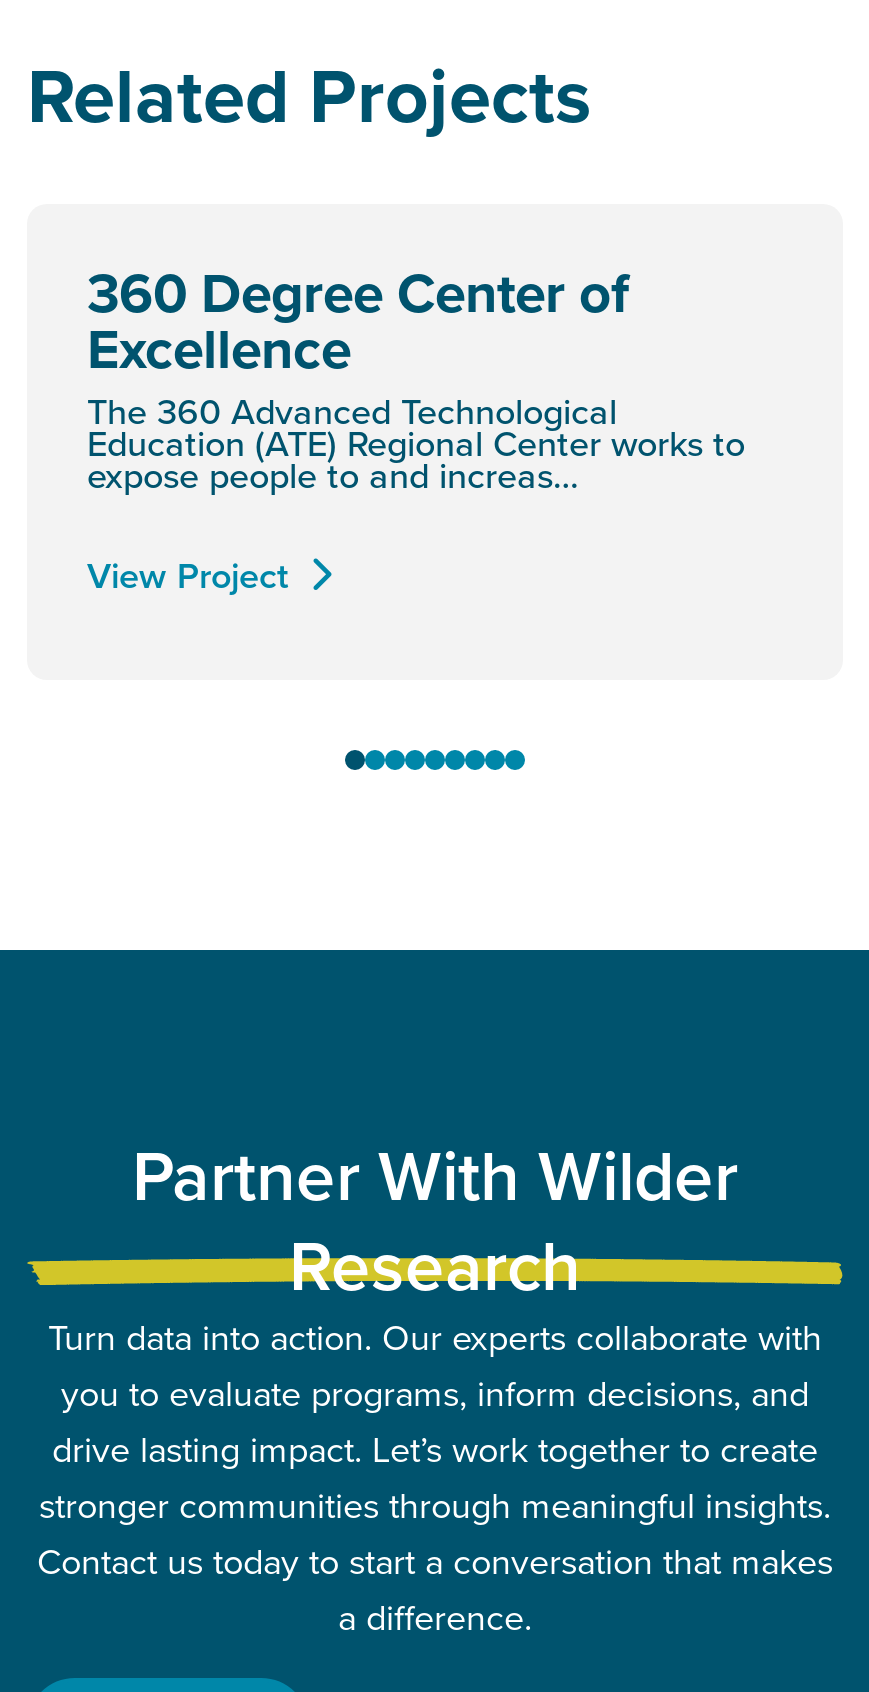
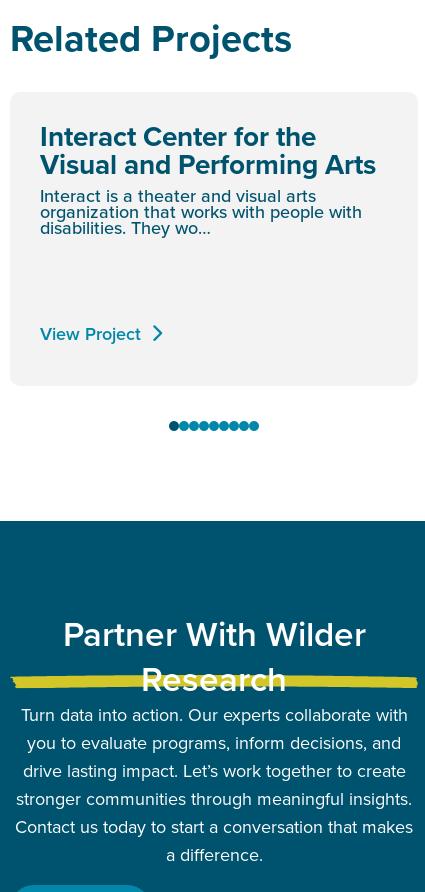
[87,252,745,500] 360 Degree Center of | Excellence | The 360 Advanced Technological | Education (ATE) Regional Center works to | expose people to and increas… -> [40,116,376,240] Interact Center for the | Visual and Performing Arts | Interact is a theater and visual arts | organization that works with people with | disabilities. They wo…

